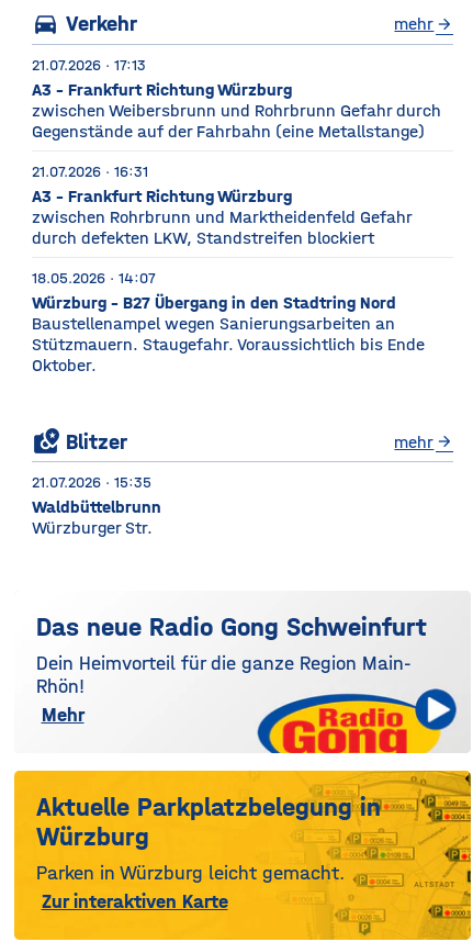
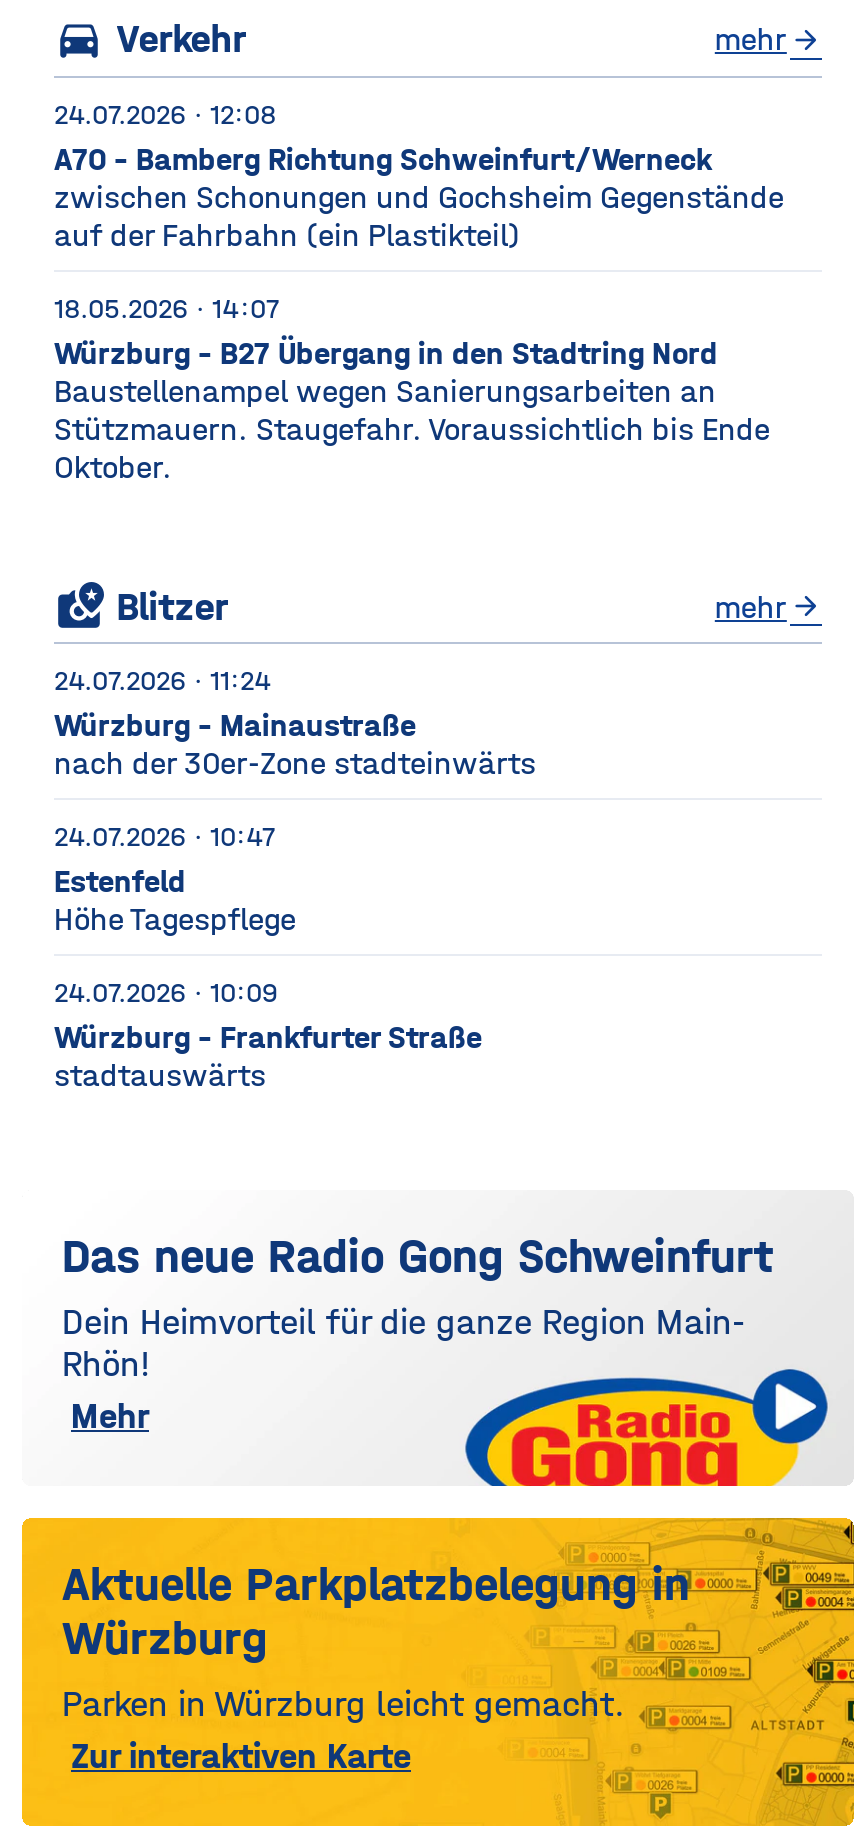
[32,56,441,248] 21.07.2026 · 17:13 | A3 - Frankfurt Richtung Würzburg | zwischen Weibersbrunn und Rohrbrunn Gefahr durch | Gegenstände auf der Fahrbahn (eine Metallstange) | 21.07.2026 · 16:31 | A3 - Frankfurt Richtung Würzburg | zwischen Rohrbrunn und Marktheidenfeld Gefahr | durch defekten LKW, Standstreifen blockiert -> [54,98,784,254] 24.07.2026 · 12:08 | A70 - Bamberg Richtung Schweinfurt/Werneck | zwischen Schonungen und Gochsheim Gegenstände | auf der Fahrbahn (ein Plastikteil)
moved [32,269,425,375] -> [54,292,770,486]: 18.05.2026 · 14:07 | Würzburg - B27 Übergang in den Stadtring Nord | Baustellenampel wegen Sanierungsarbeiten an | Stützmauern. Staugefahr. Voraussichtlich bis Ende | Oktober.
[32,474,161,538] 21.07.2026 · 15:35 | Waldbüttelbrunn | Würzburger Str. -> [54,665,536,1095] 24.07.2026 · 11:24 | Würzburg - Mainaustraße | nach der 30er-Zone stadteinwärts | 24.07.2026 · 10:47 | Estenfeld | Höhe Tagespflege | 24.07.2026 · 10:09 | Würzburg - Frankfurter Straße | stadtauswärts

